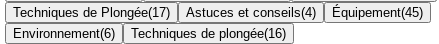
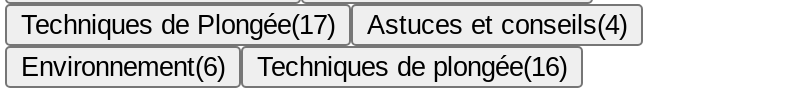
[332,5,423,20] Équipement(45) -> none

